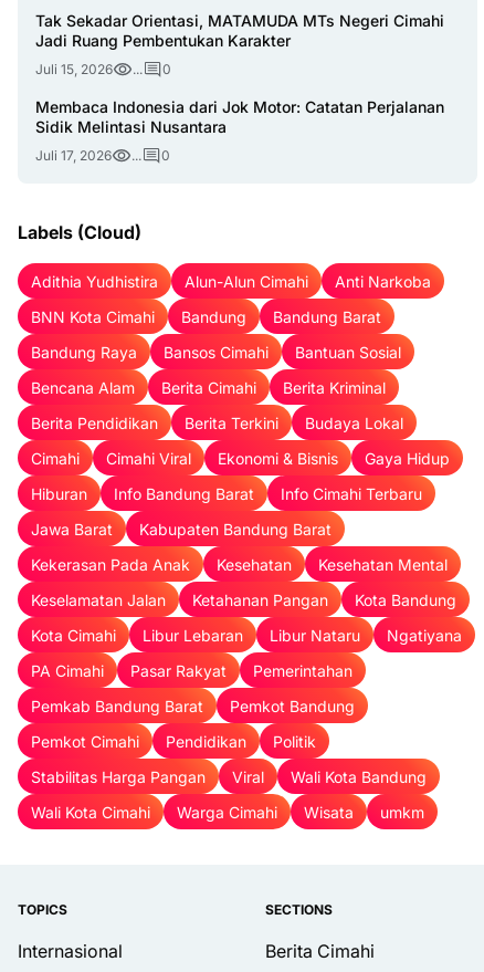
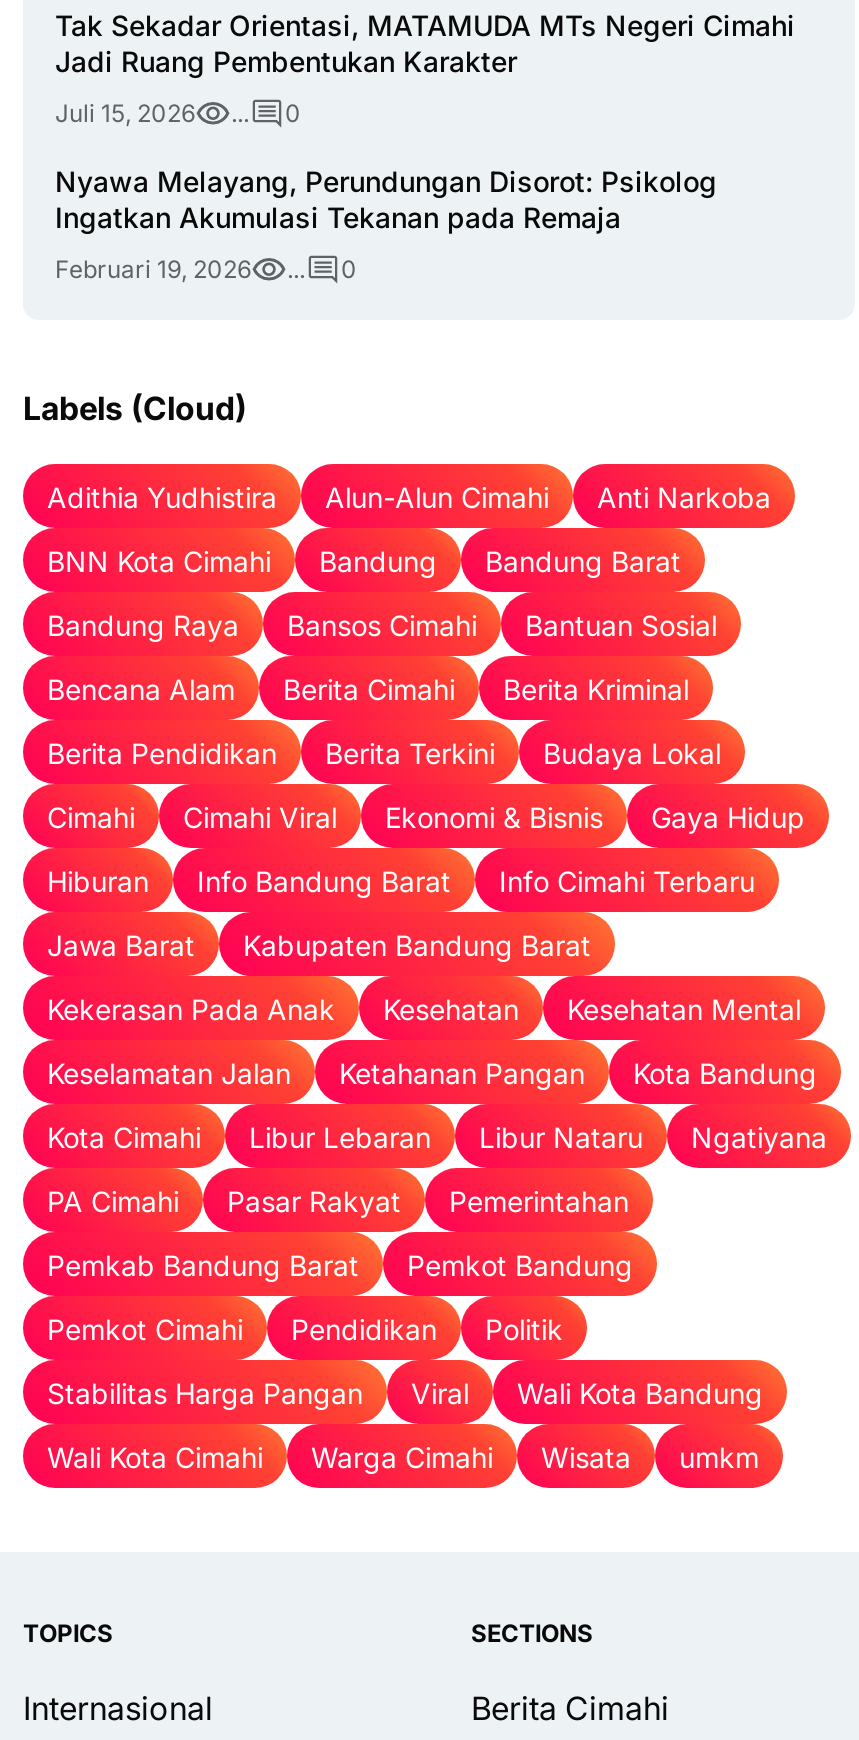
[35,97,444,136] Membaca Indonesia dari Jok Motor: Catatan Perjalanan | Sidik Melintasi Nusantara -> [55,164,717,234] Nyawa Melayang, Perundungan Disorot: Psikolog | Ingatkan Akumulasi Tekanan pada Remaja
[35,147,112,164] Juli 17, 2026 -> [55,254,251,284] Februari 19, 2026

